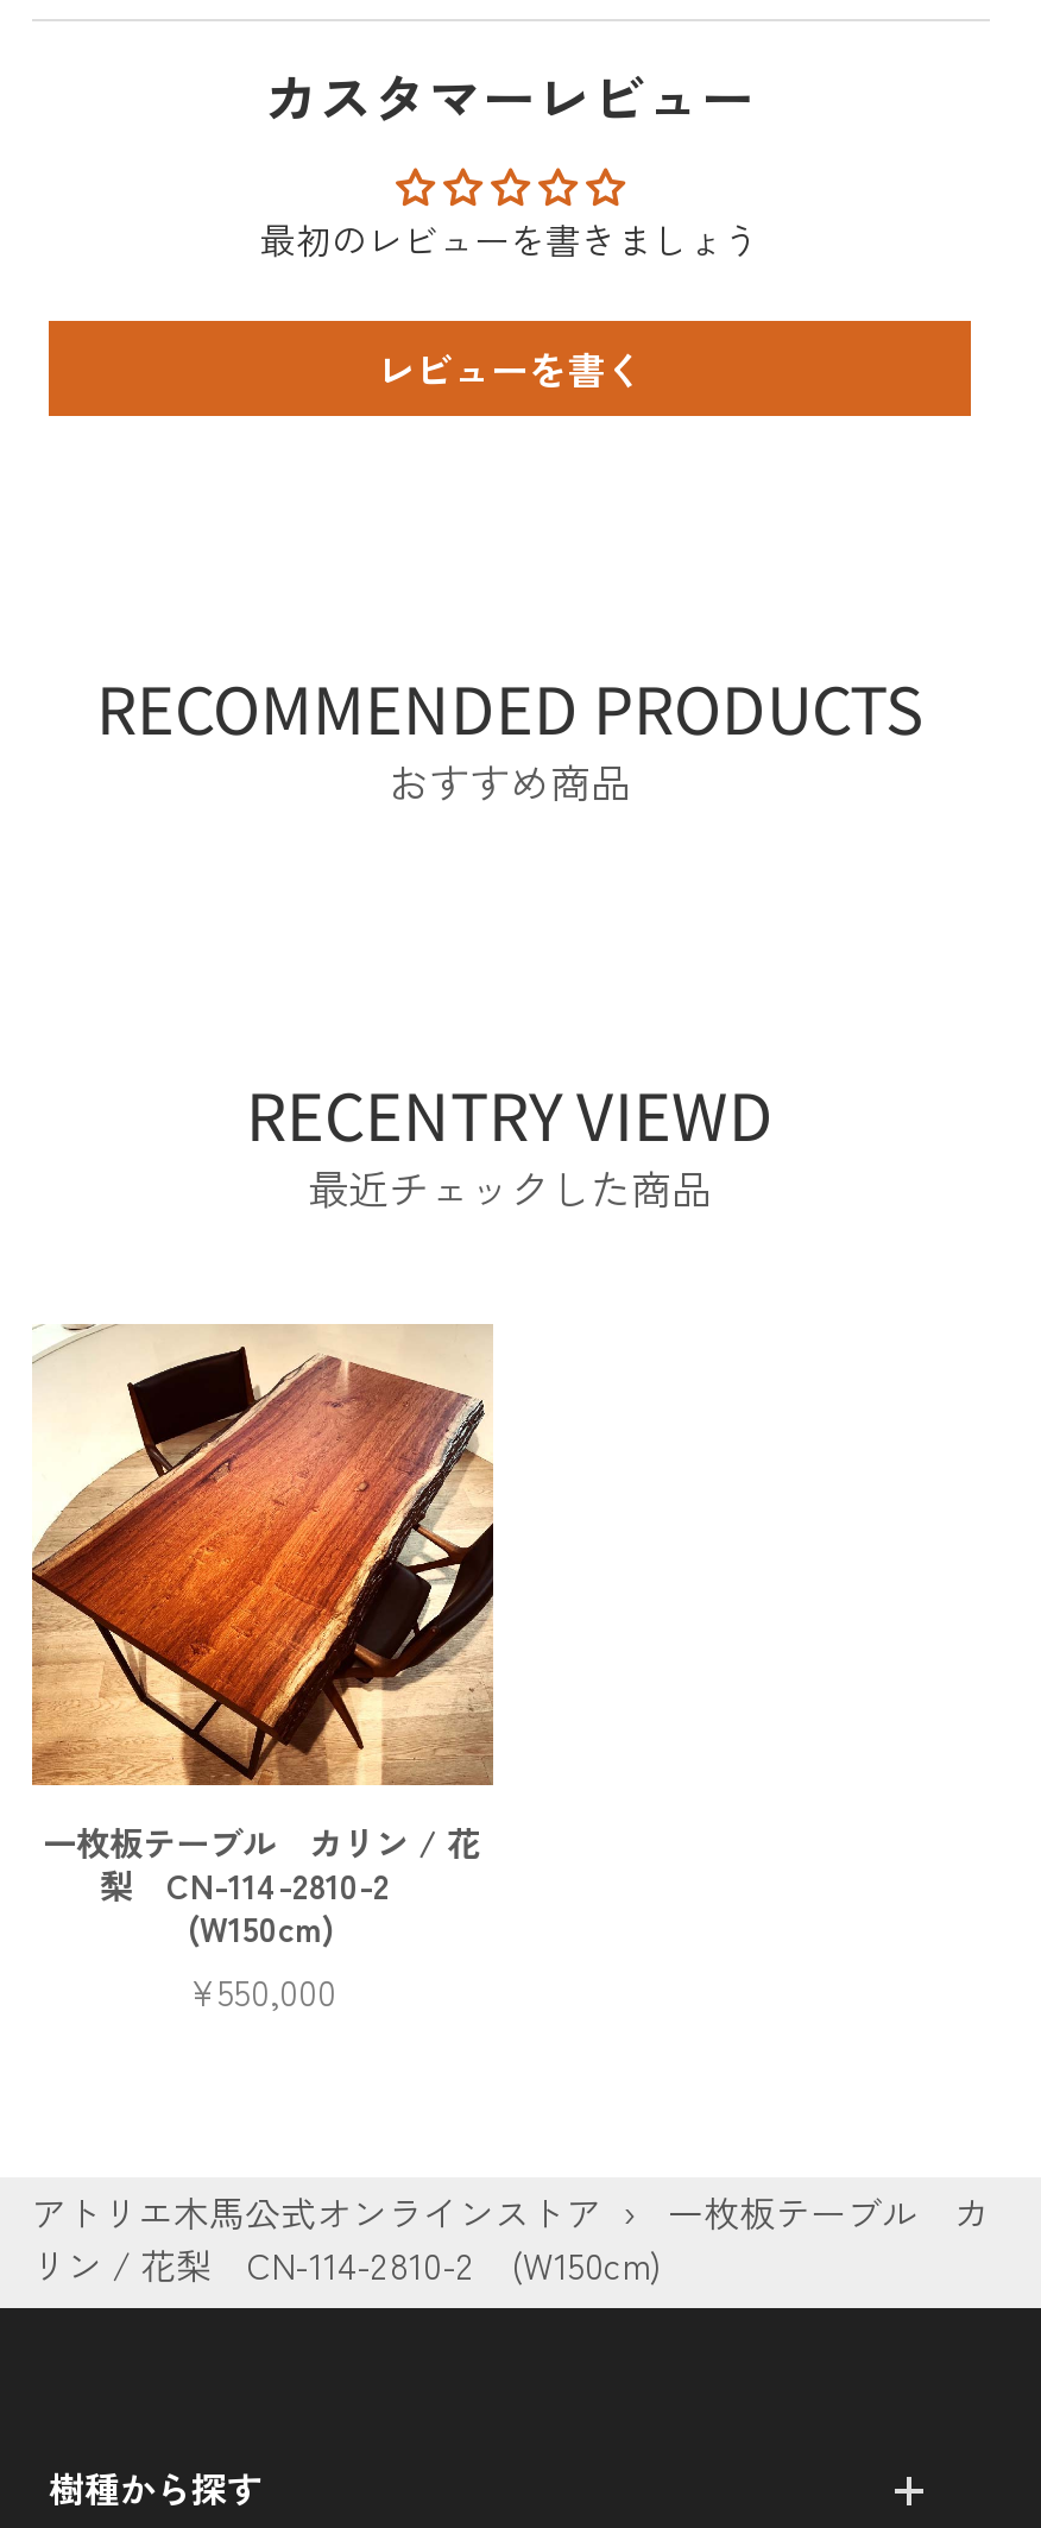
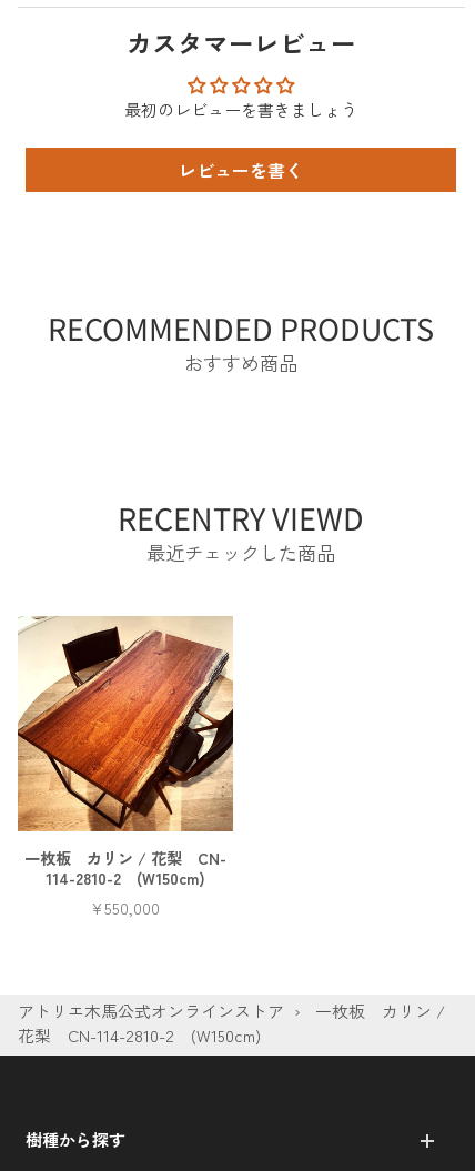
[43,1816,480,1951] 一枚板テーブル カリン / 花 | 梨 CN-114-2810-2 | (W150cm) -> [24,846,226,889] 一枚板 カリン / 花梨 CN- | 114-2810-2 (W150cm)
[31,2186,989,2289] 一枚板テーブル カ | リン / 花梨 CN-114-2810-2 (W150cm) -> [17,999,444,1046] 一枚板 カリン / | 花梨 CN-114-2810-2 (W150cm)

